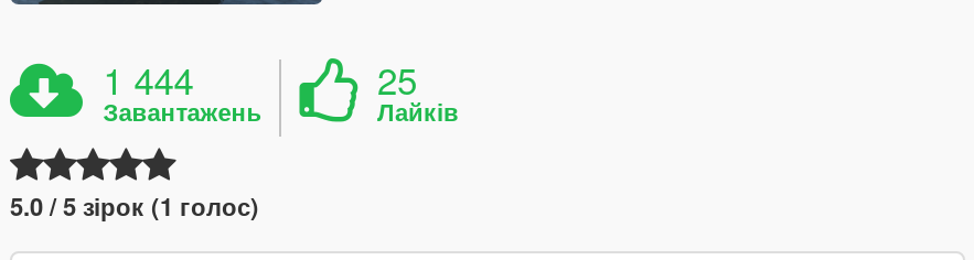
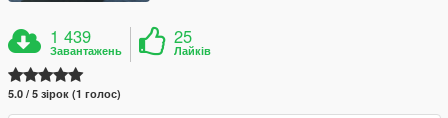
[103,54,193,107] 1 444 -> [50,24,91,48] 1 439

